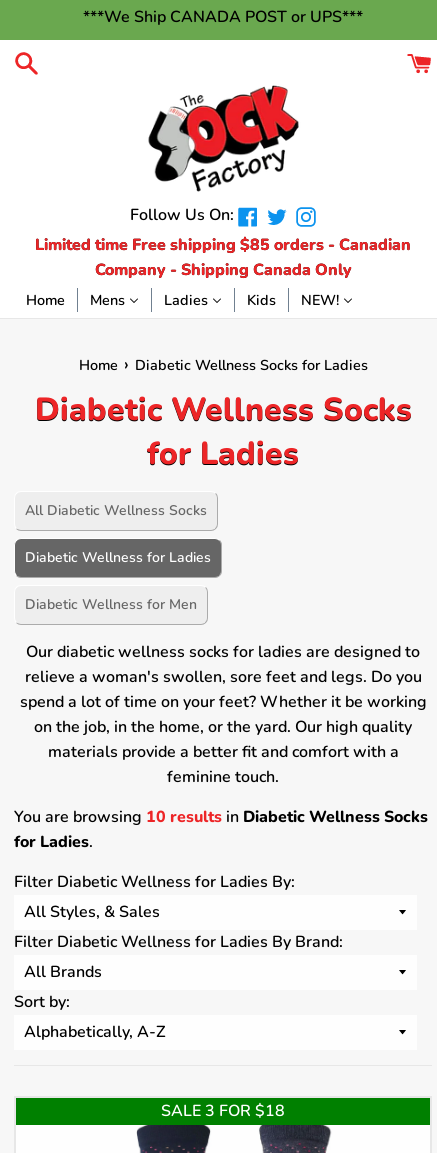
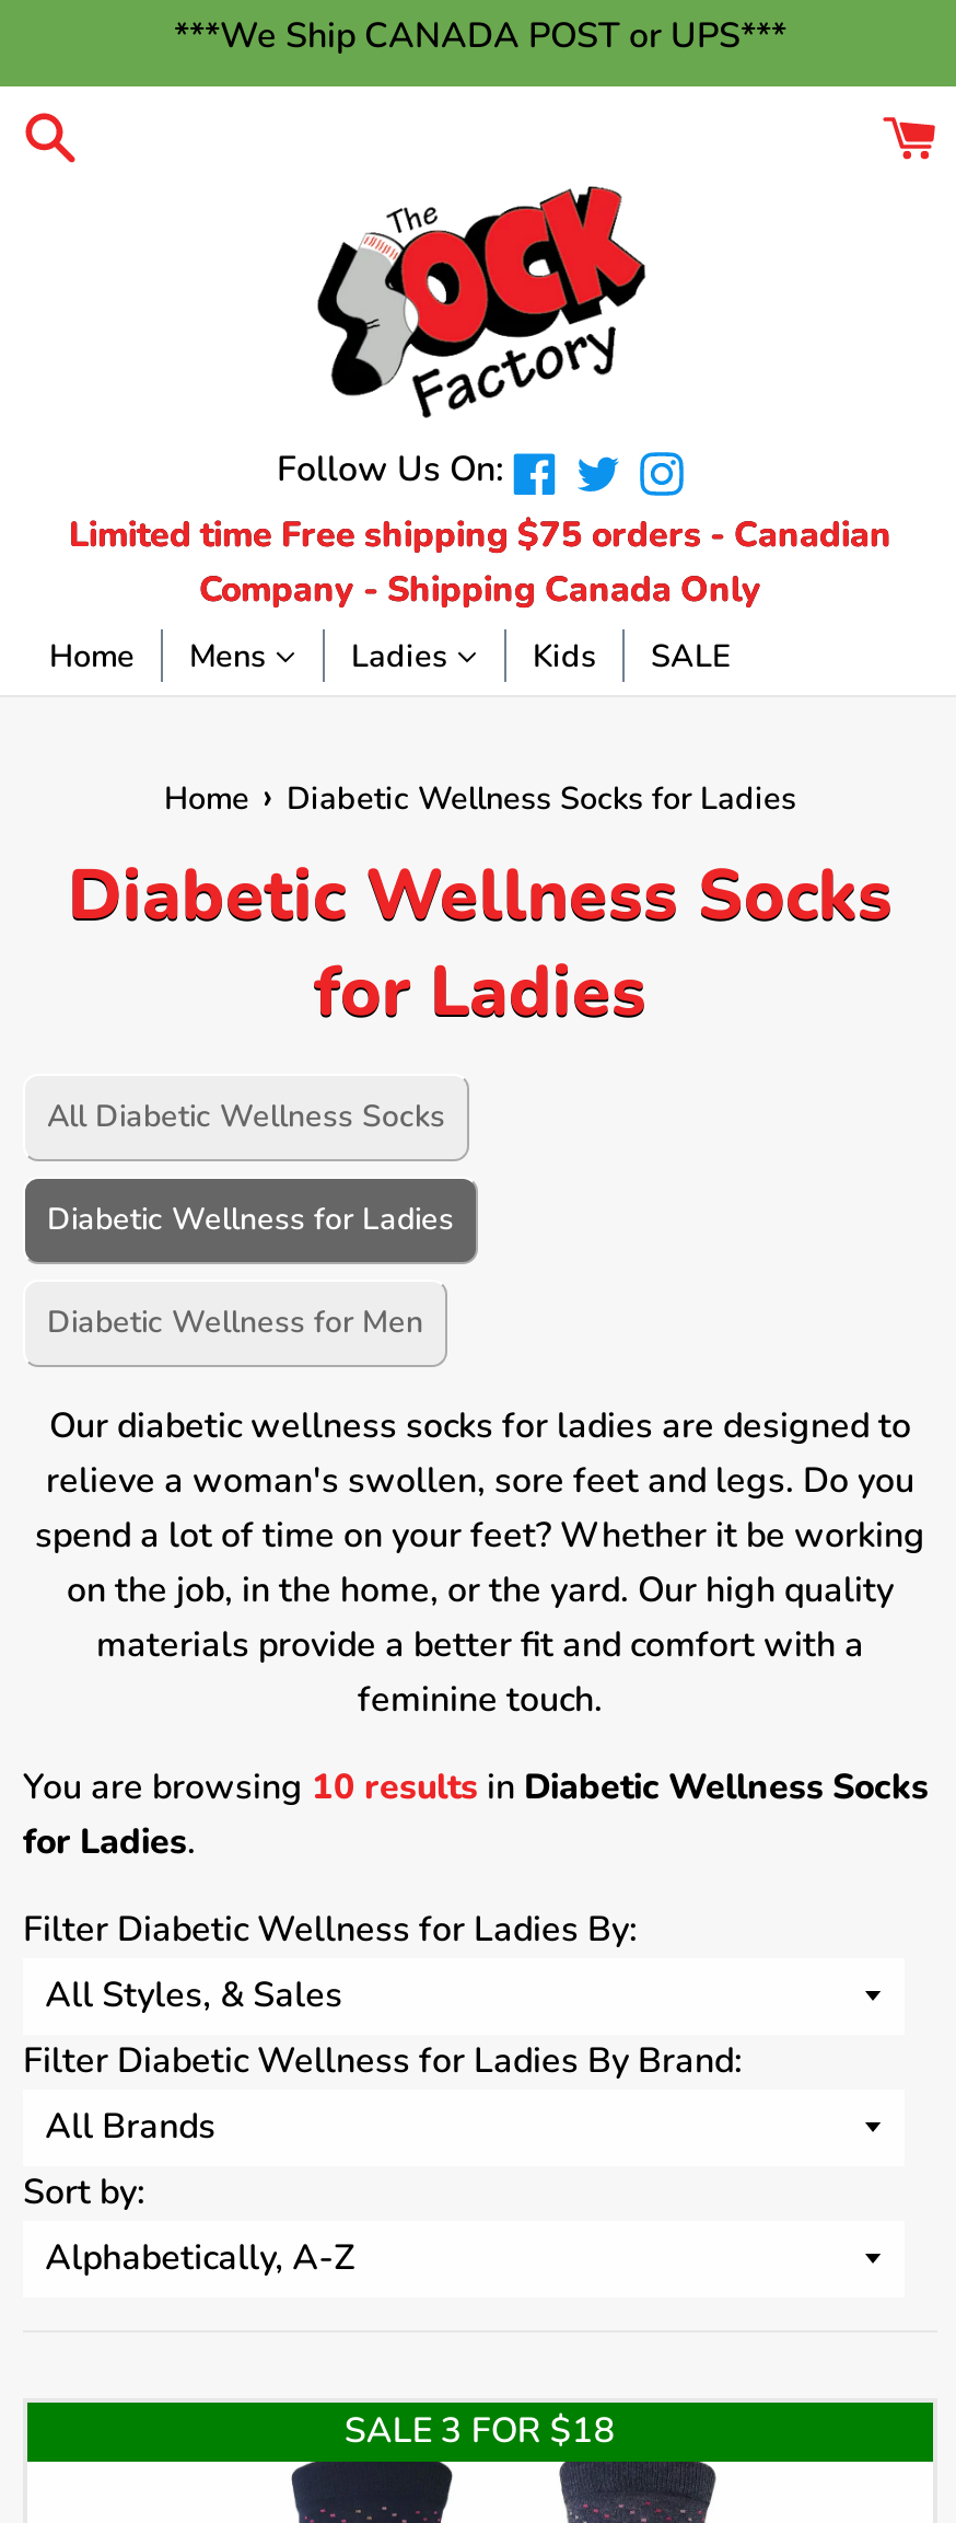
[35,234,411,256] Limited time Free shipping $85 orders - Canadian -> [69,512,891,560] Limited time Free shipping $75 orders - Canadian
[301,290,339,310] NEW! -> [651,635,730,678] SALE

